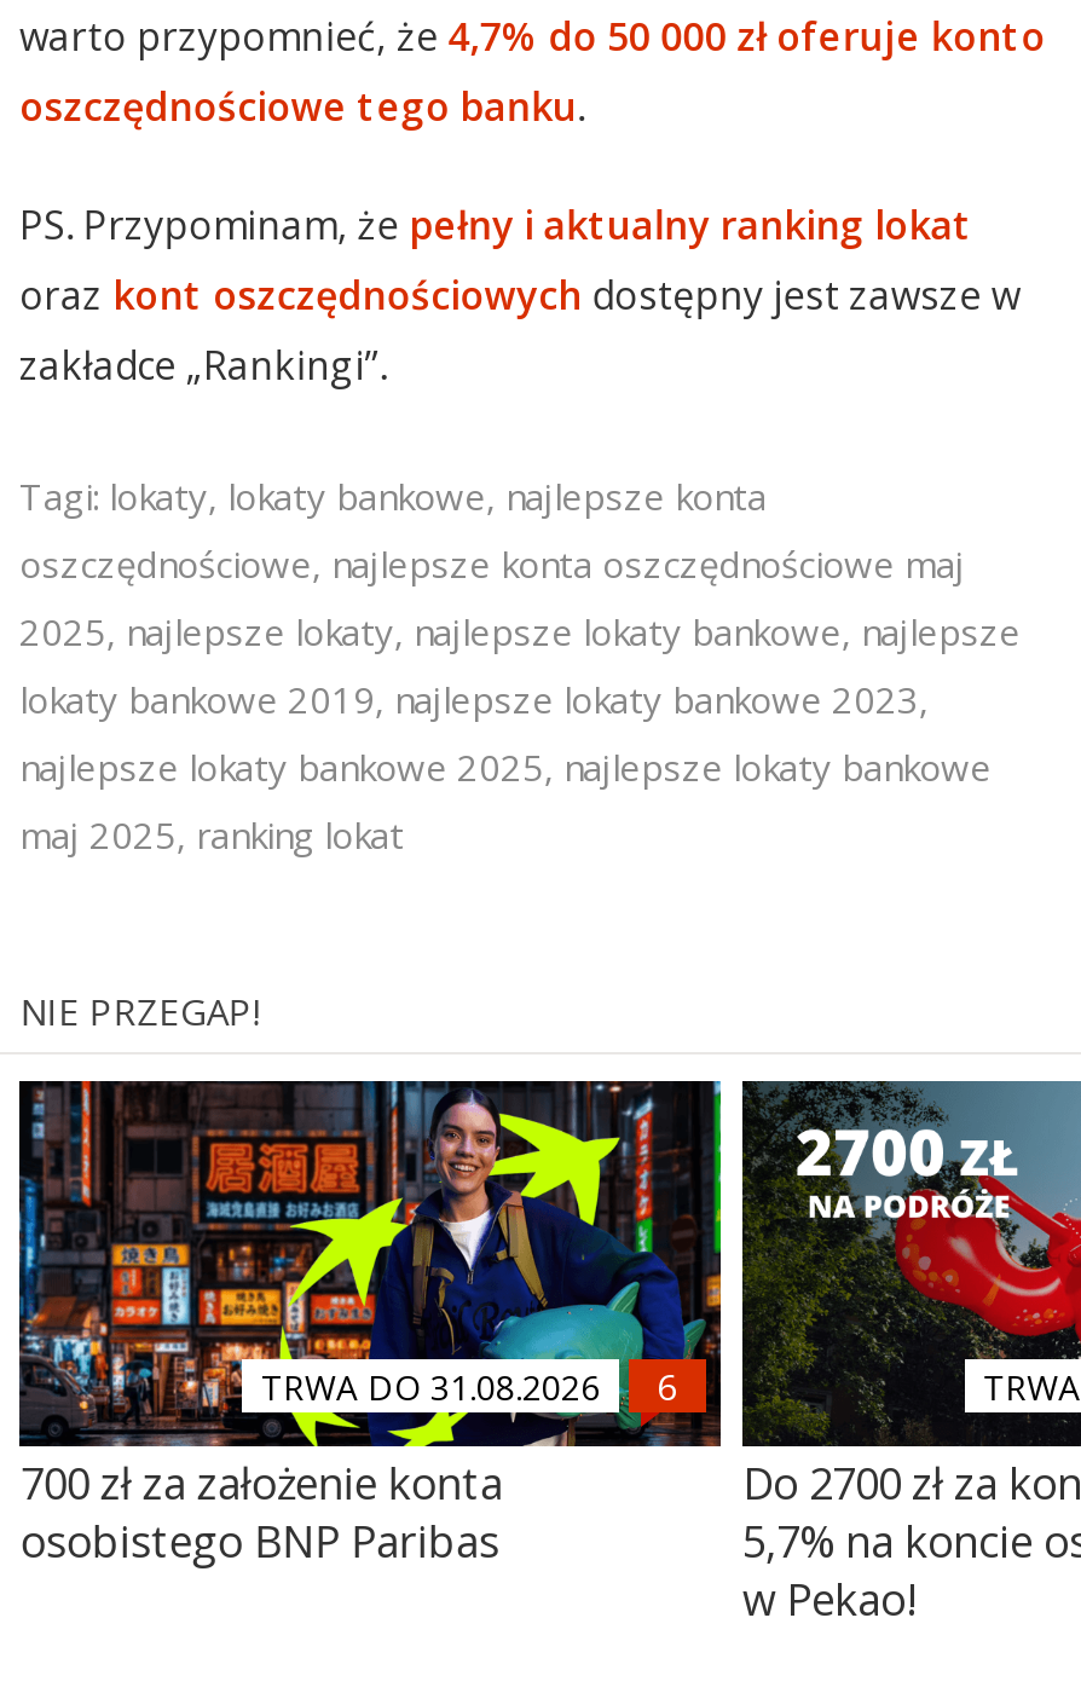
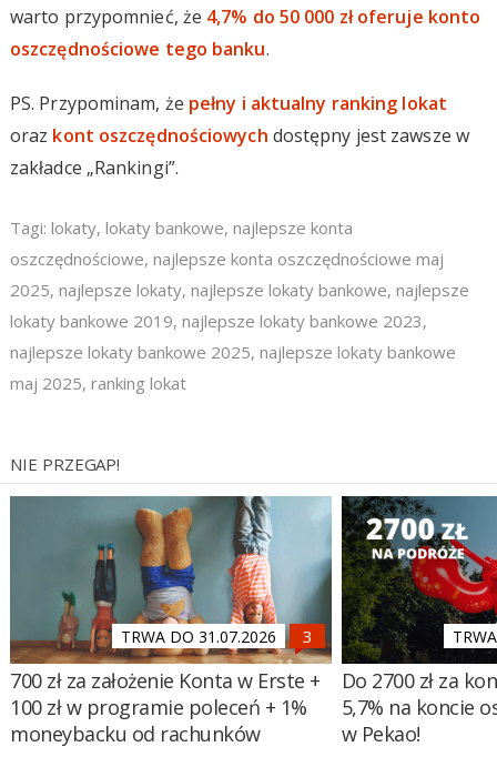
[17,1079,723,1437] [image] | TRWA DO 31.08.2026 -> [9,495,333,659] [image] | TRWA DO 31.07.2026
[20,1455,503,1571] 700 zł za założenie konta | osobistego BNP Paribas -> [10,668,320,747] 700 zł za założenie Konta w Erste + | 100 zł w programie poleceń + 1% | moneybacku od rachunków

